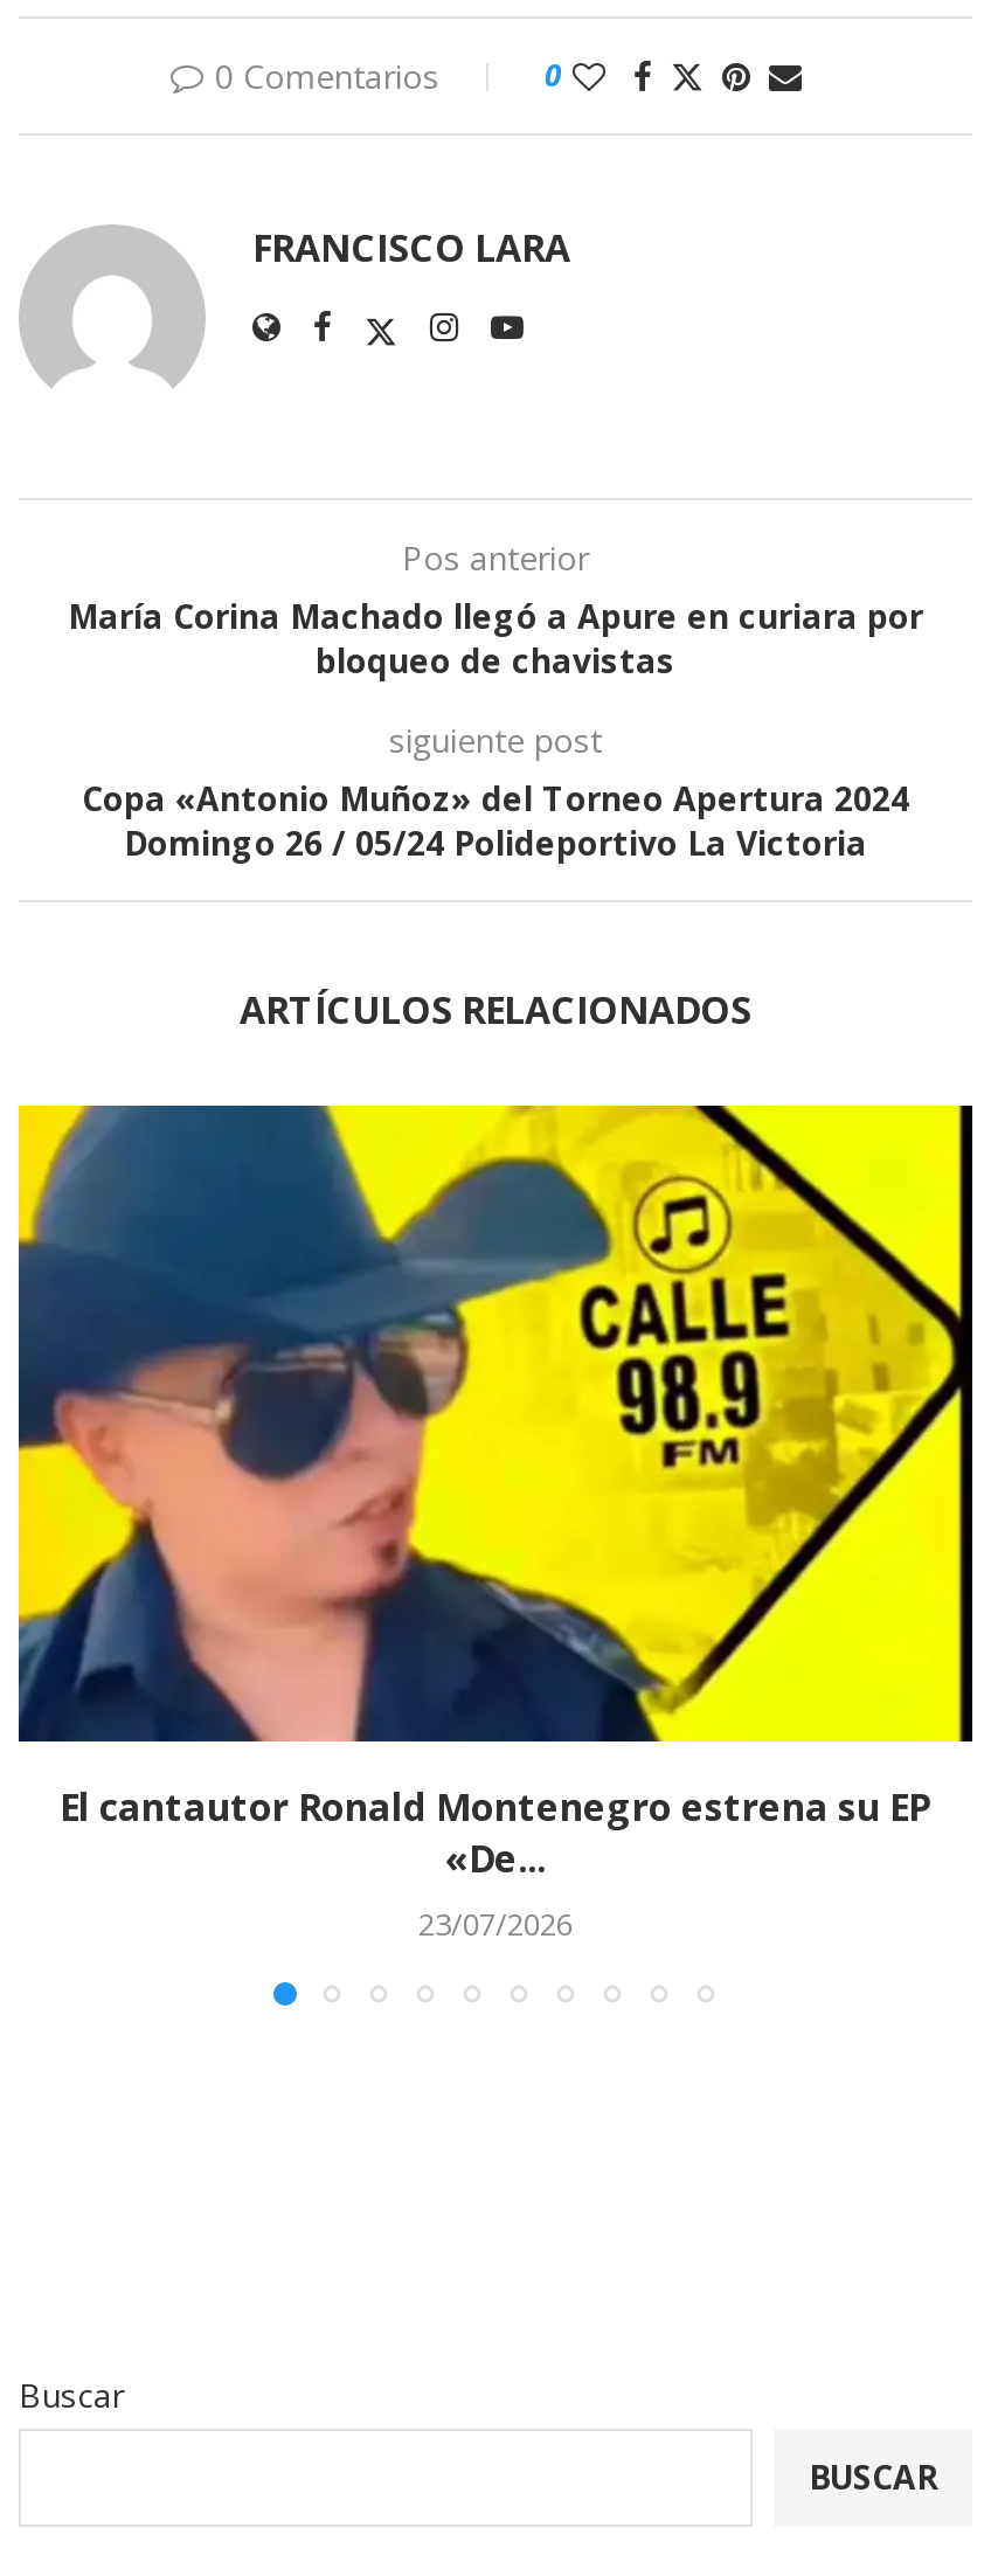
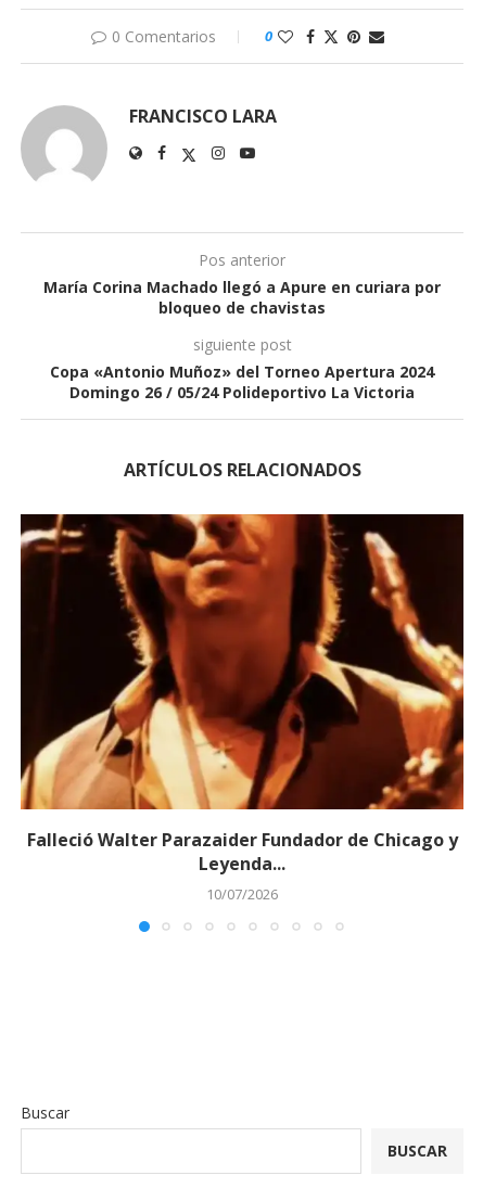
[16,1103,975,1944] [image] | El cantautor Ronald Montenegro estrena su EP | «De... | 23/07/2026 -> [20,513,465,904] [image] | Falleció Walter Parazaider Fundador de Chicago y | Leyenda... | 10/07/2026

